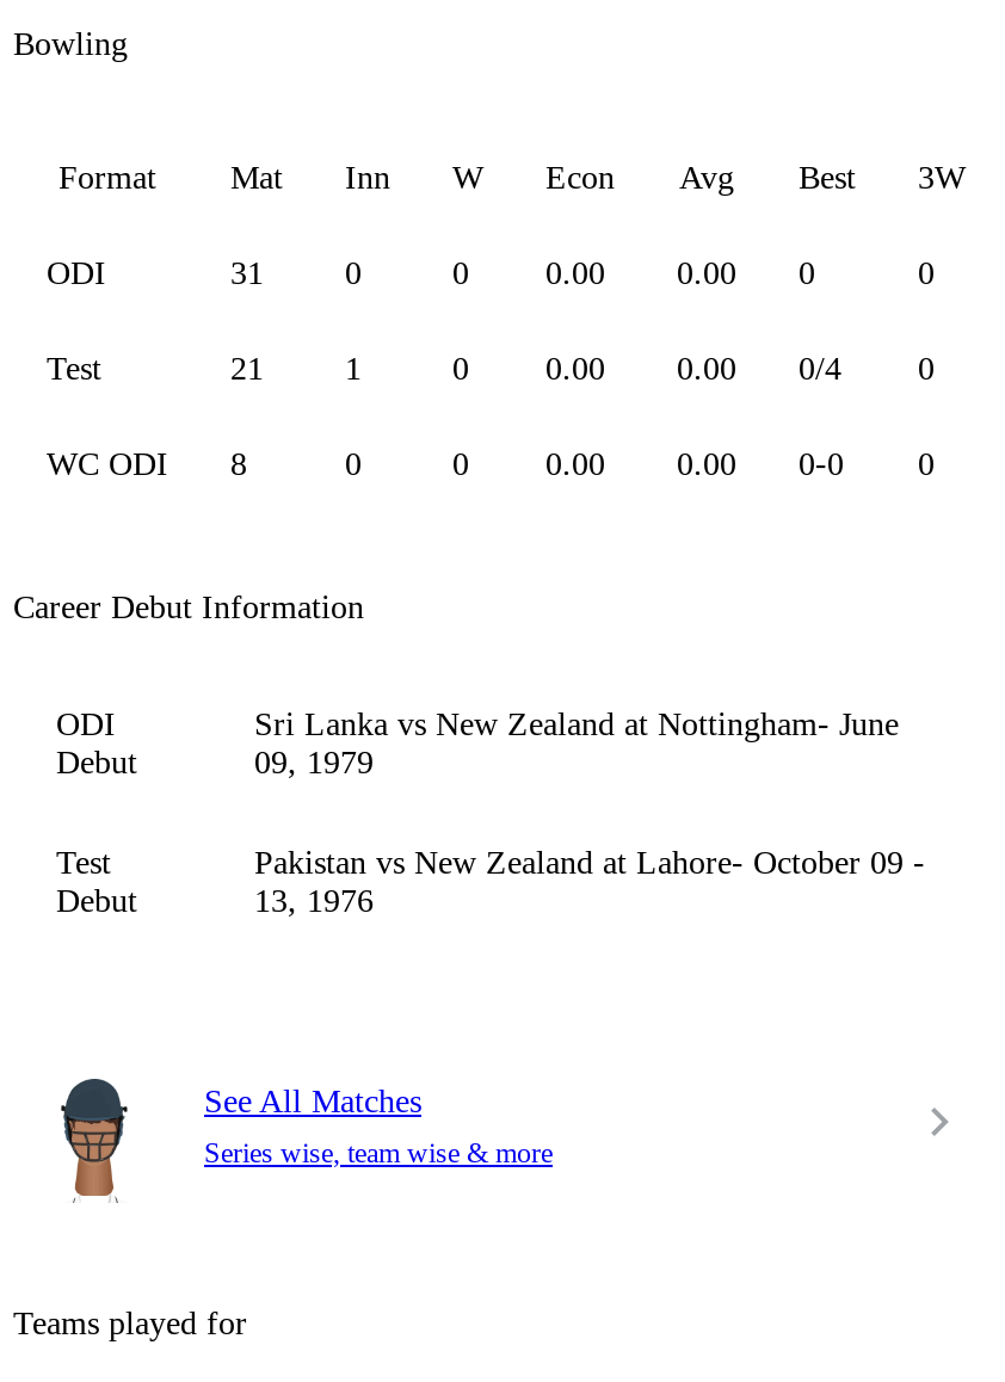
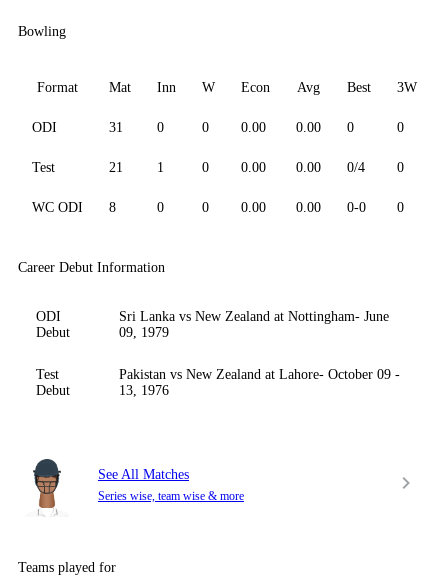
[49,1065,130,1203] [image] -> [32,458,66,516] [image]

